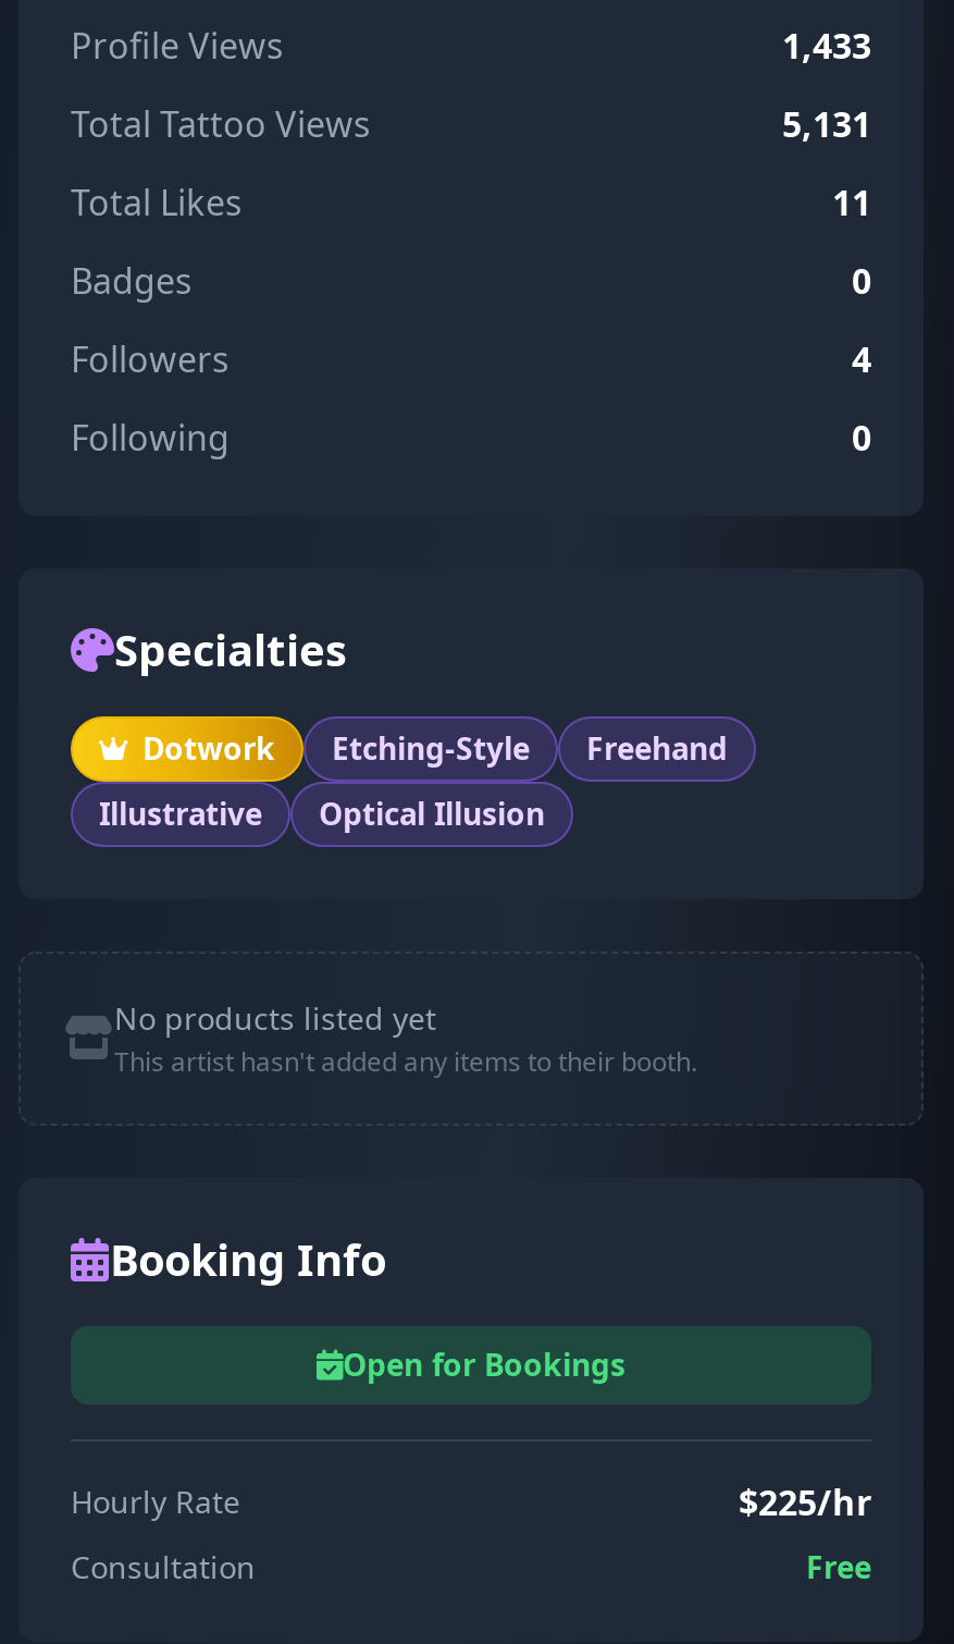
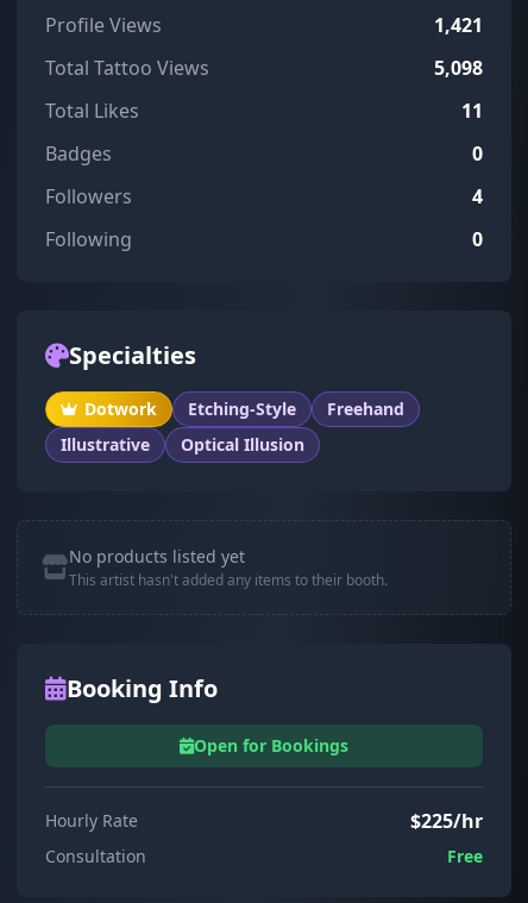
[782,22,871,70] 1,433 -> [434,12,483,38] 1,421
[782,100,871,148] 5,131 -> [434,55,483,81] 5,098

